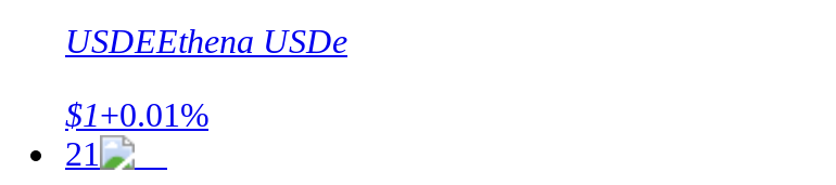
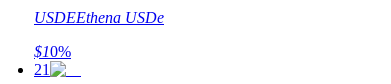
[65,95,208,132] $1+0.01% -> [34,42,71,59] $10%

